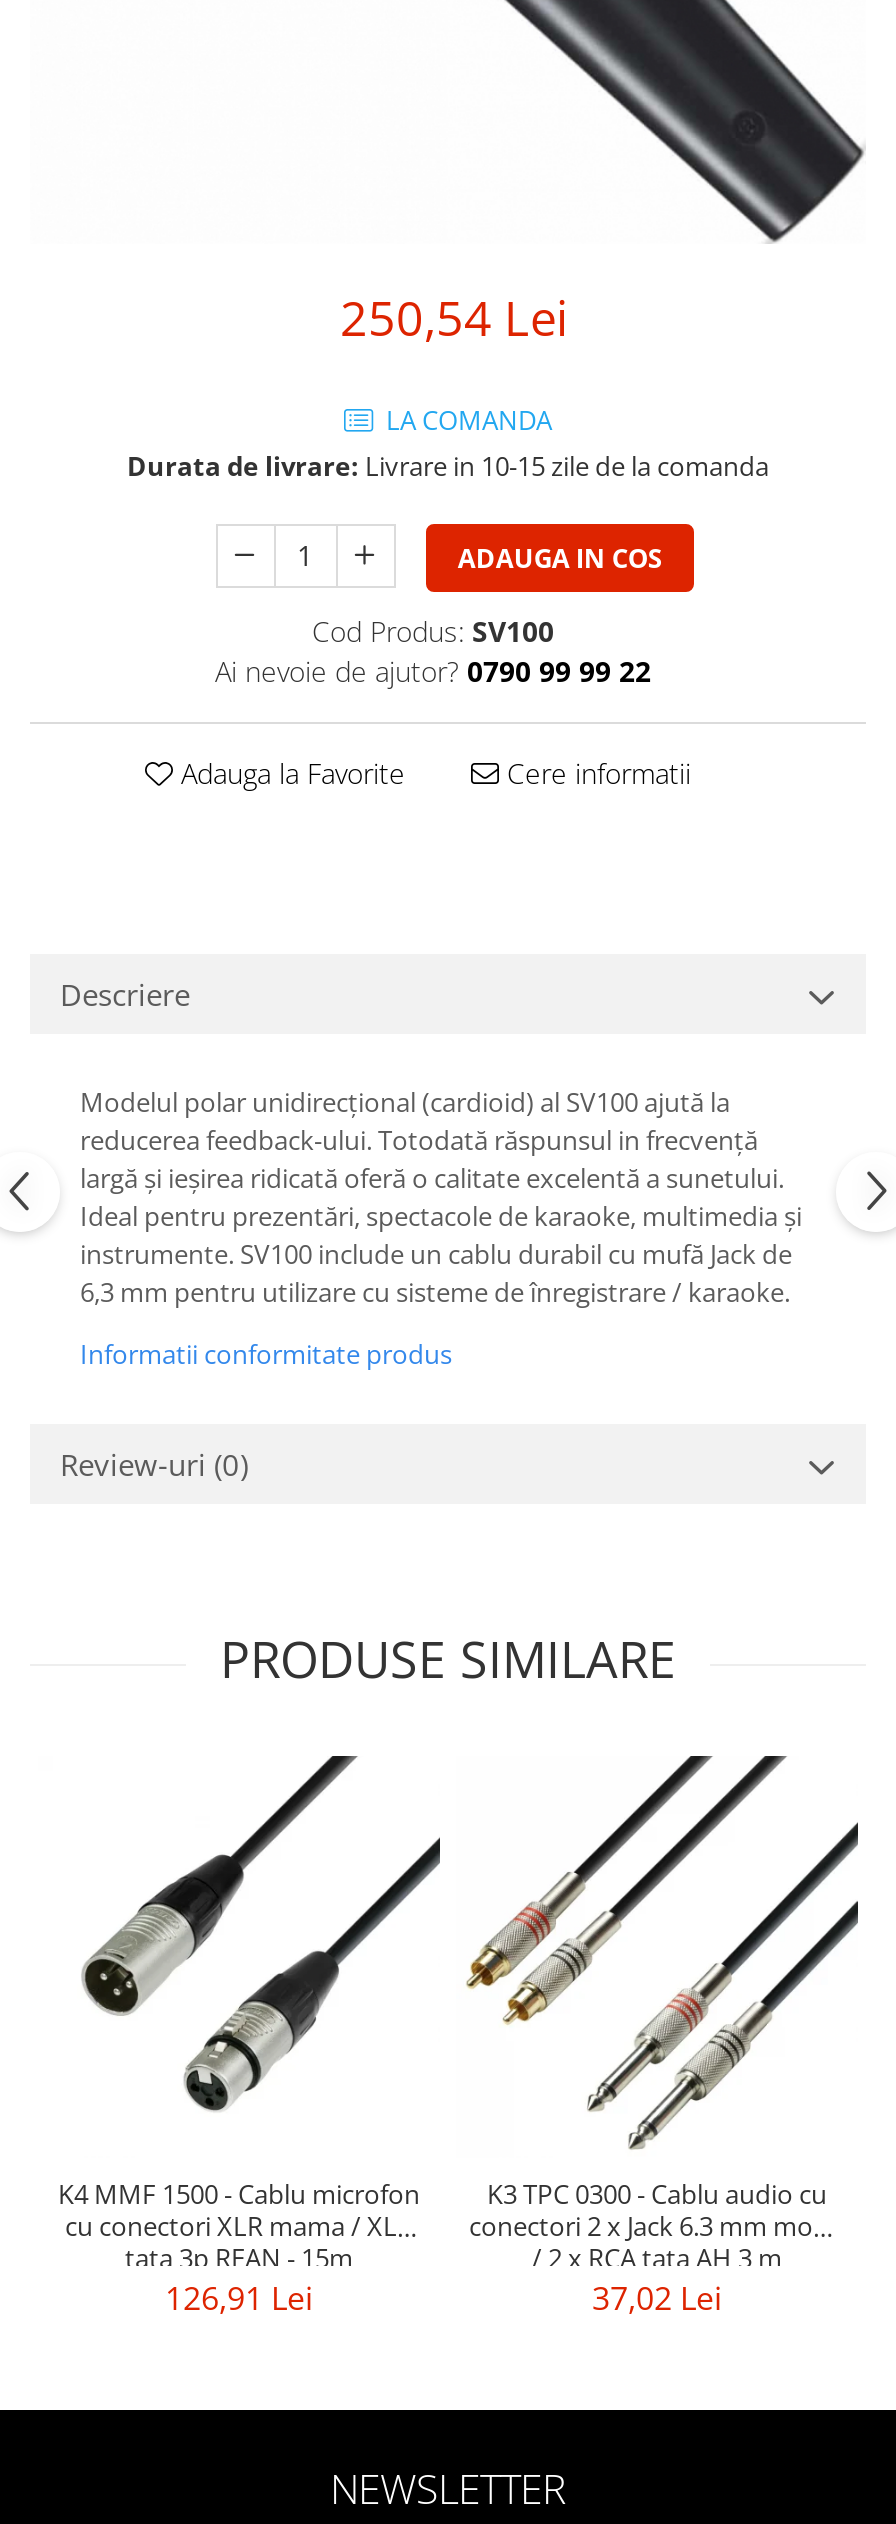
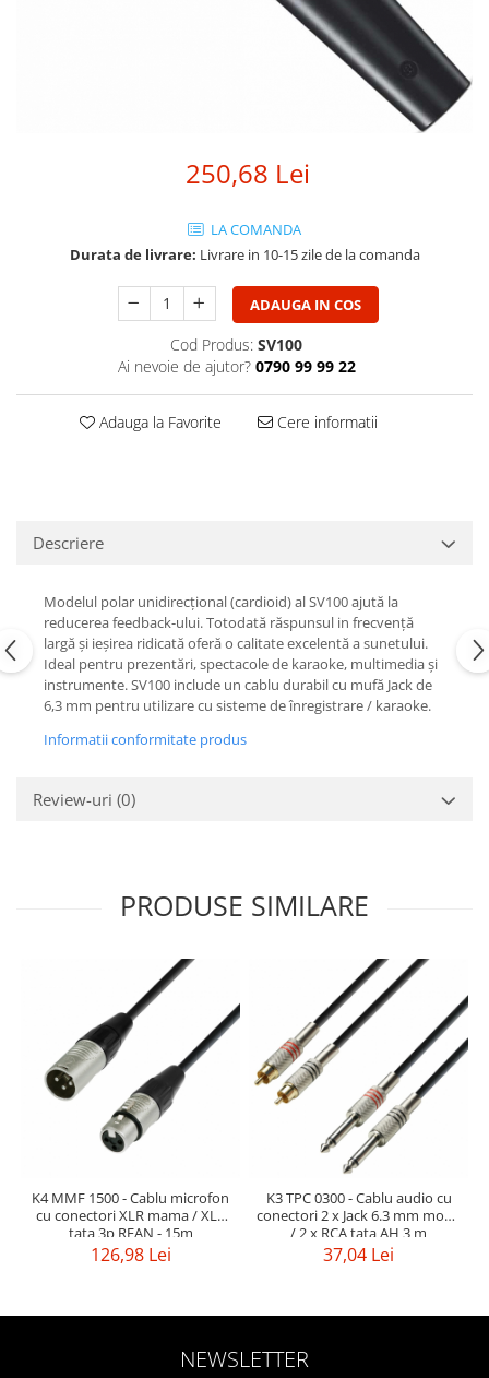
[340,284,568,350] 250,54 Lei -> [186,155,310,191] 250,68 Lei
[165,2276,313,2320] 126,91 Lei -> [90,1243,171,1267] 126,98 Lei
[592,2276,722,2320] 37,02 Lei -> [323,1243,394,1267] 37,04 Lei

